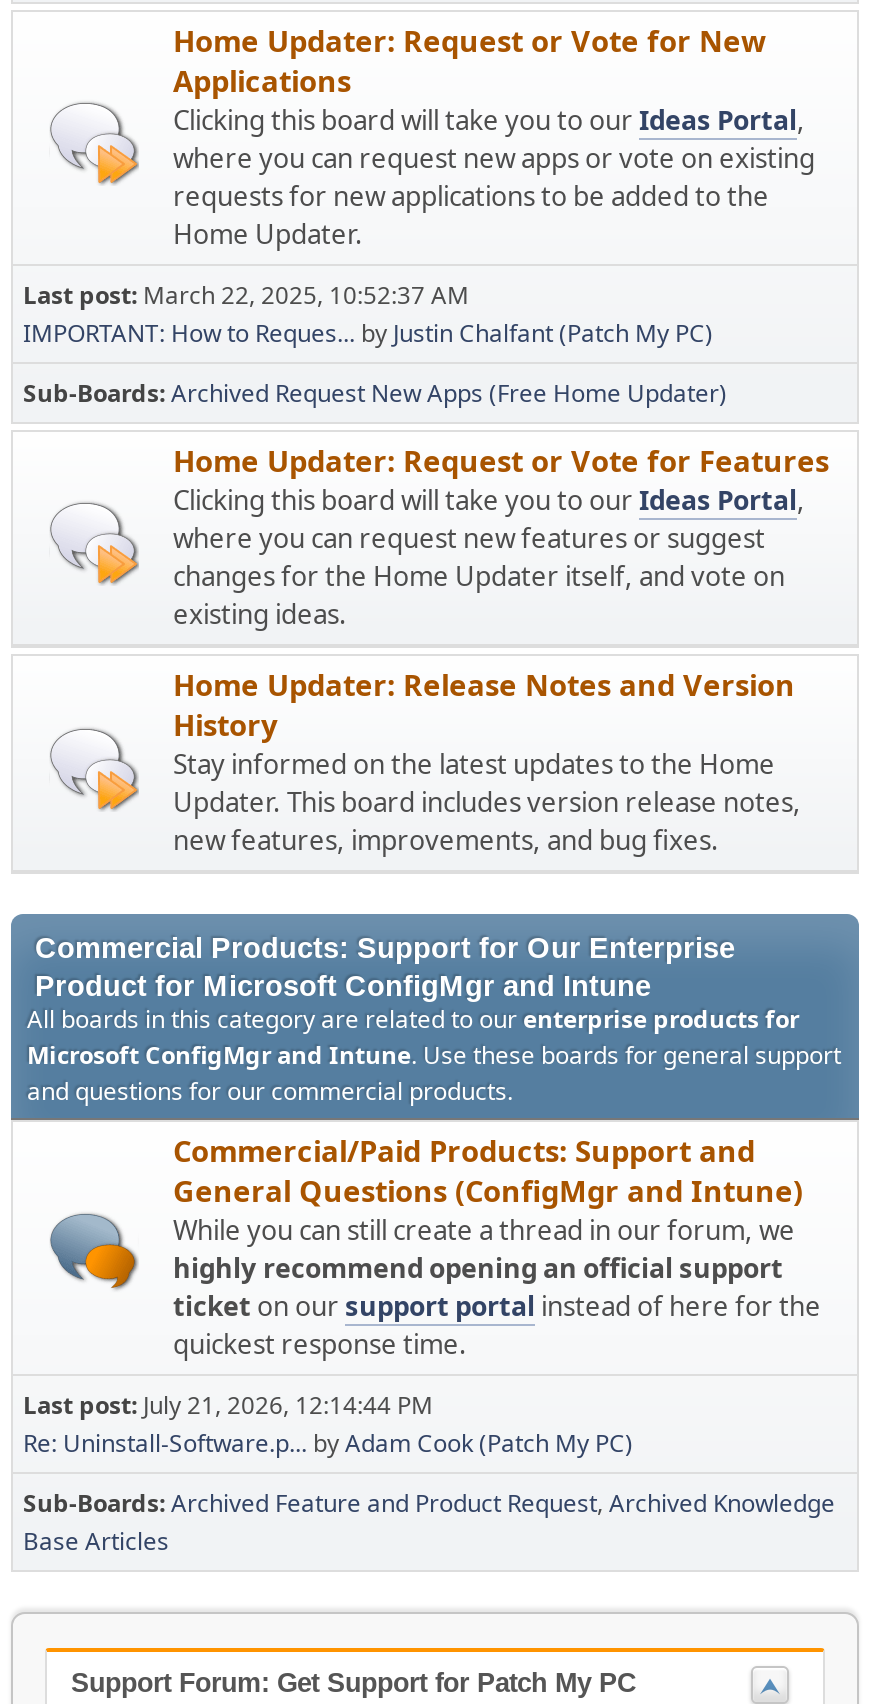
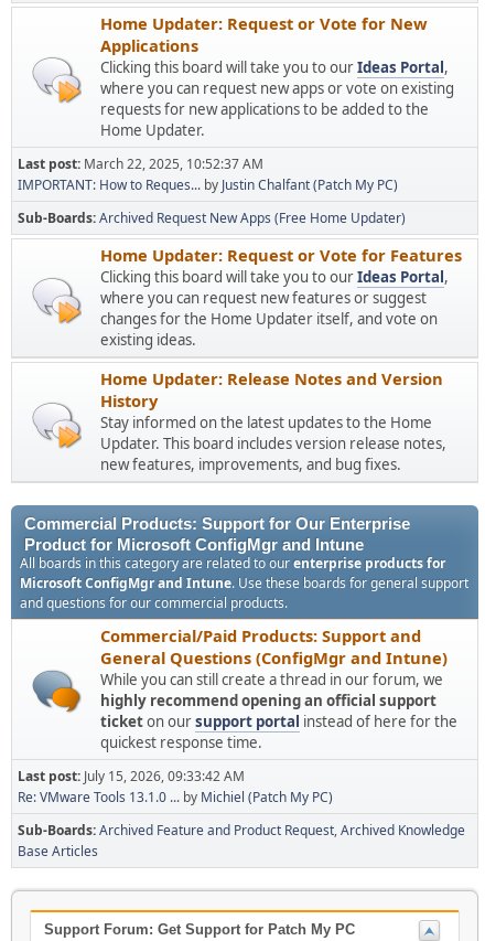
[23,1389,633,1461] Last post: July 21, 2026, 12:14:44 PM | Re: Uninstall-Software.p... by Adam Cook (Patch My PC) -> [18,767,333,807] Last post: July 15, 2026, 09:33:42 AM | Re: VMware Tools 13.1.0 ... by Michiel (Patch My PC)

